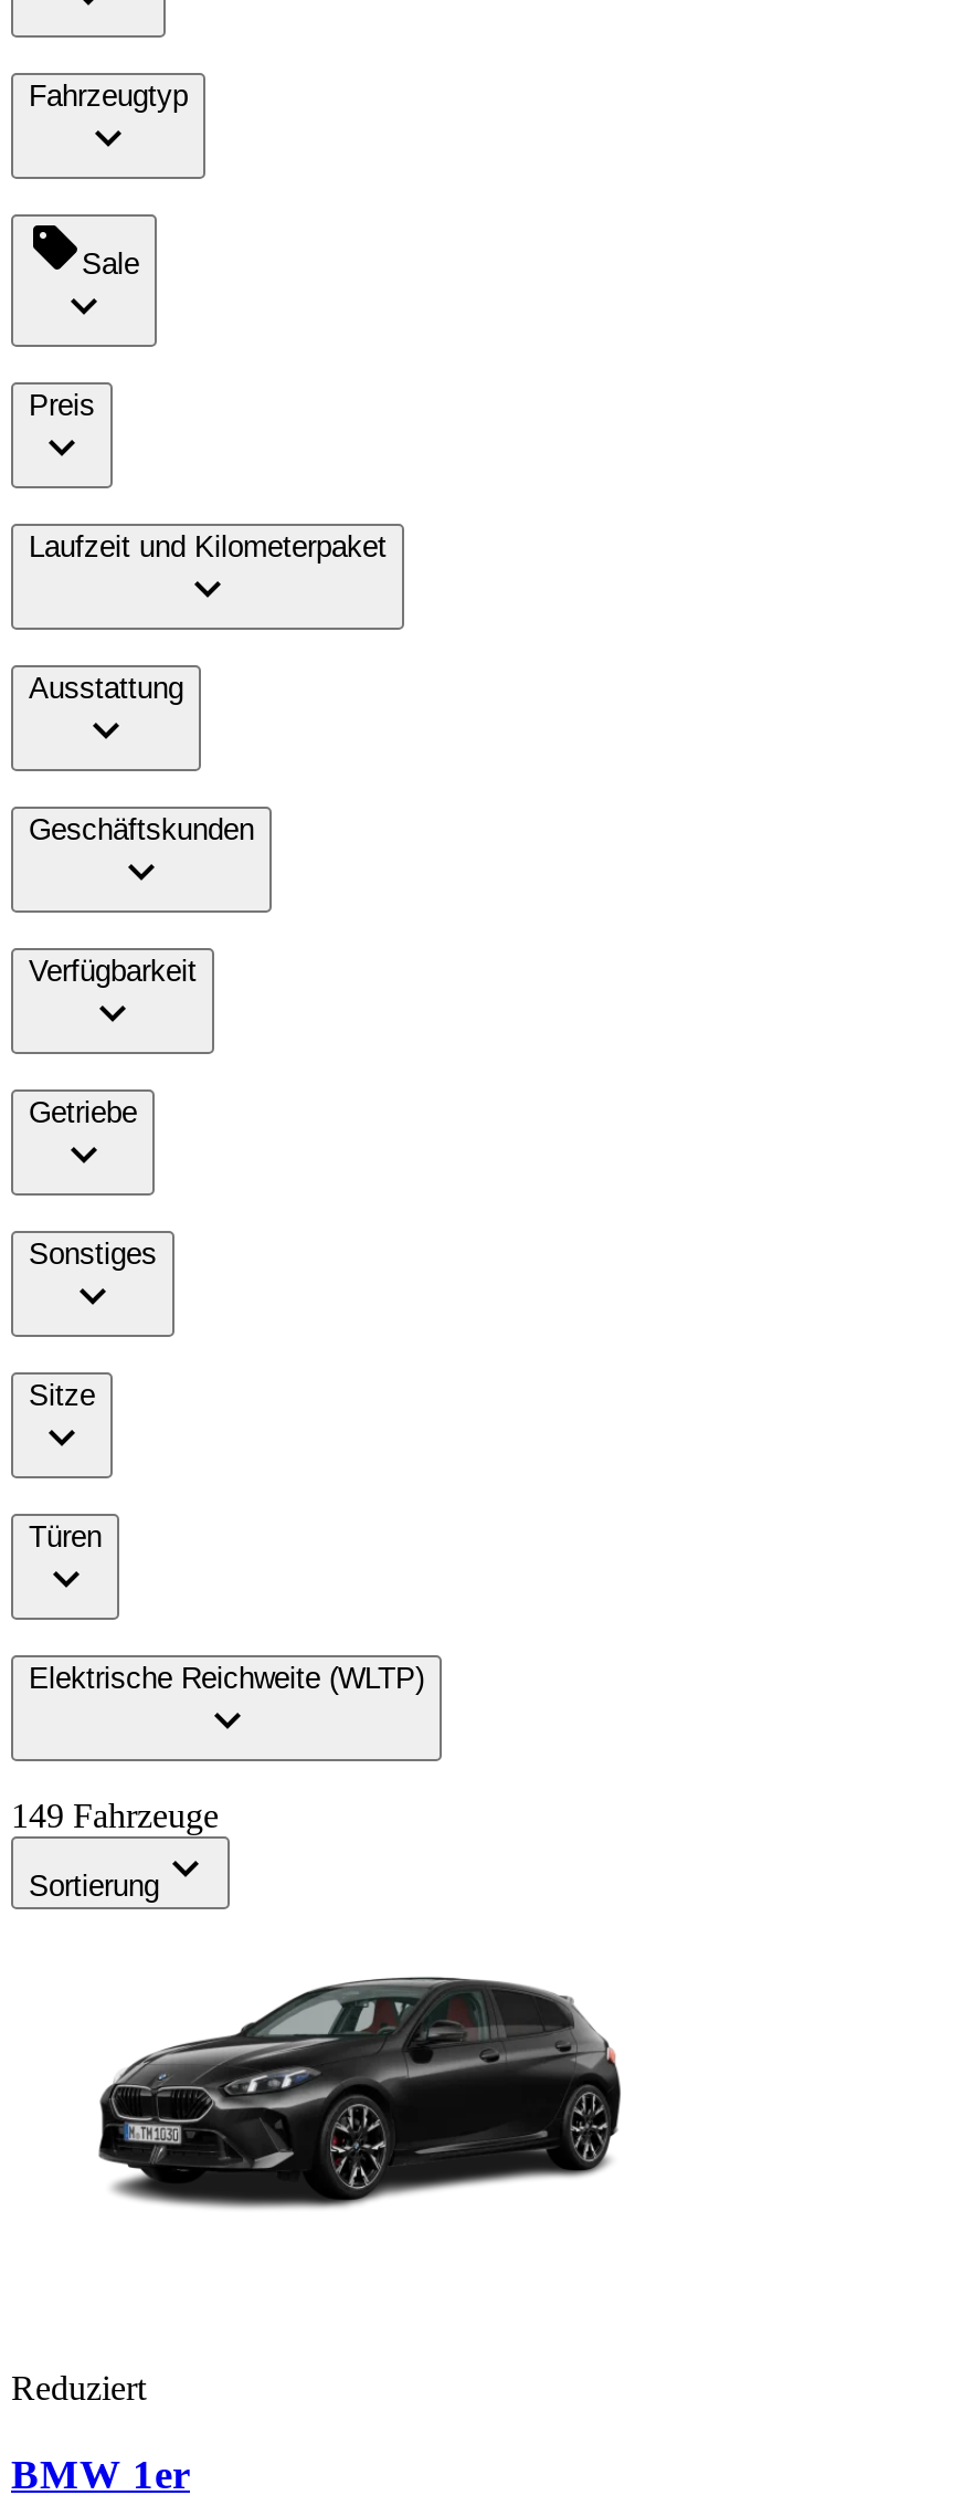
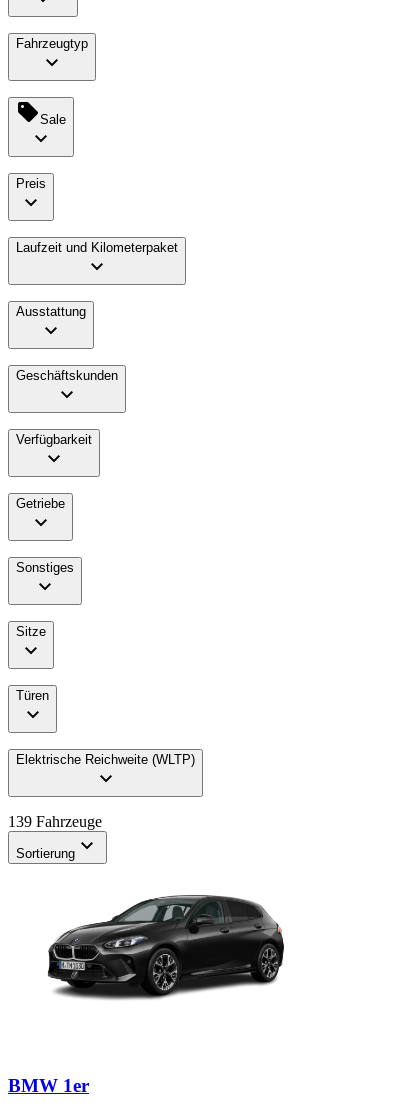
[11,1796,219,1834] 149 Fahrzeuge -> [8,813,102,830] 139 Fahrzeuge
[11,2369,146,2407] Reduziert -> none

